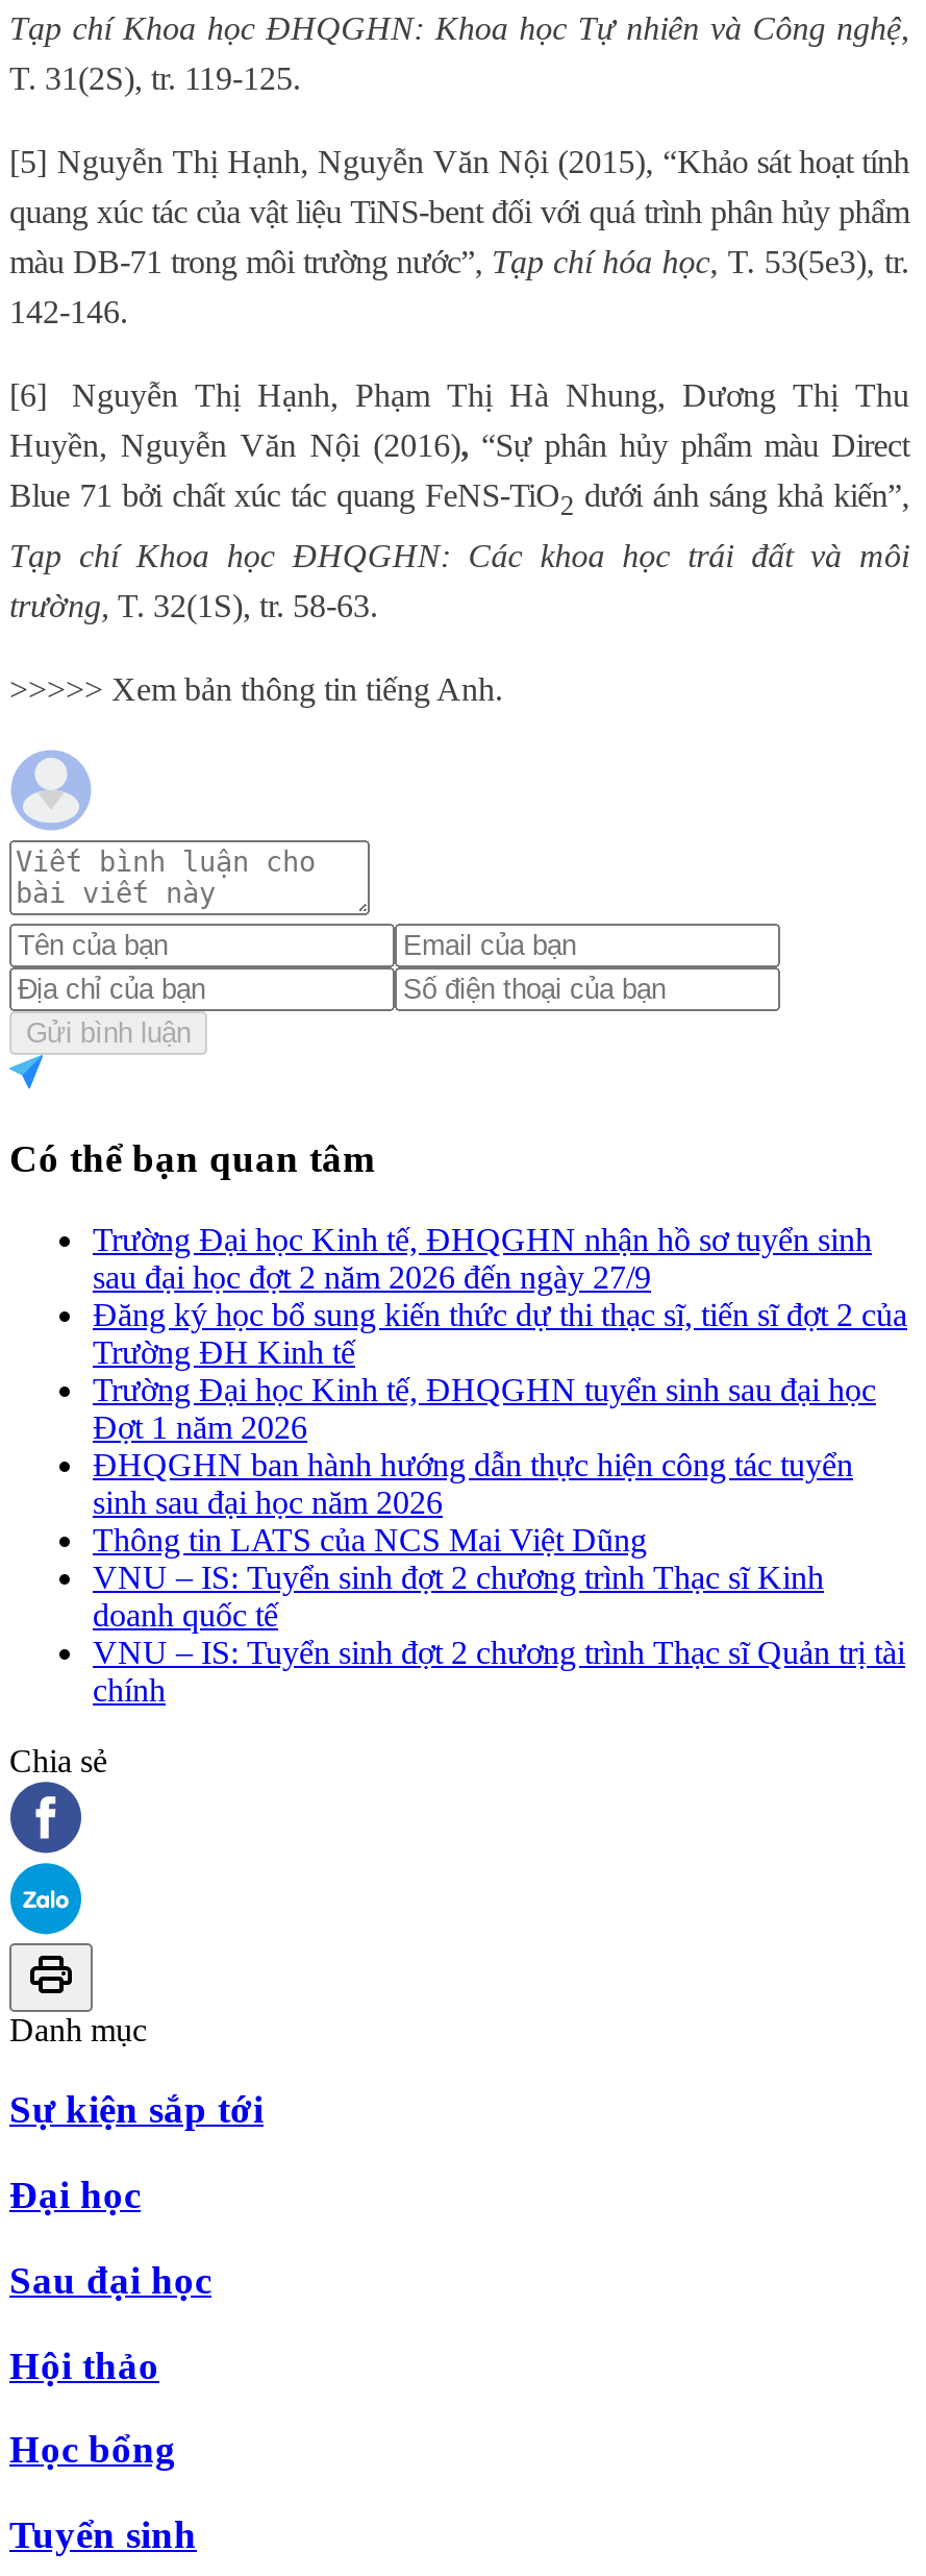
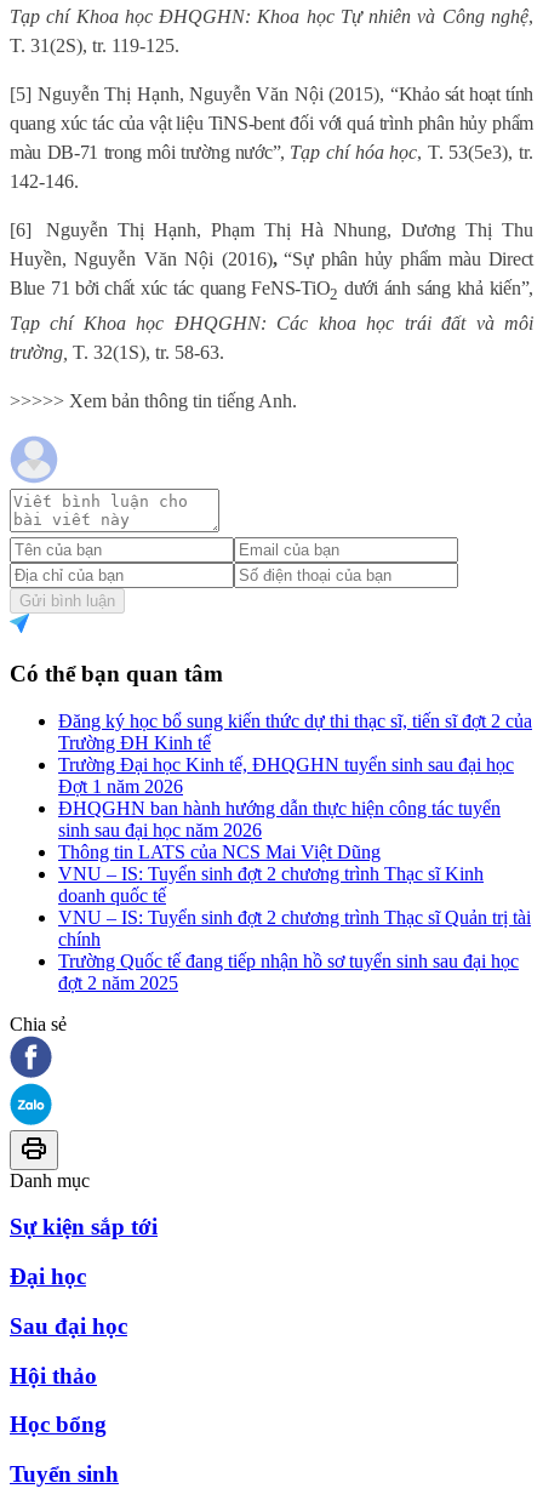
[93,1221,872,1294] Trường Đại học Kinh tế, ĐHQGHN nhận hồ sơ tuyển sinh | sau đại học đợt 2 năm 2026 đến ngày 27/9 -> none
moved [93,1296,907,1707] -> [58,710,532,949]: Đăng ký học bổ sung kiến thức dự thi thạc sĩ, tiến sĩ đợt 2 của | Trường ĐH Kinh tế | Trường Đại học Kinh tế, ĐHQGHN tuyển sinh sau đại học | ... | VNU – IS: Tuyển sinh đợt 2 chương trình Thạc sĩ Quản trị tài | chính
none -> [58,950,519,993] Trường Quốc tế đang tiếp nhận hồ sơ tuyển sinh sau đại học | đợt 2 năm 2025

